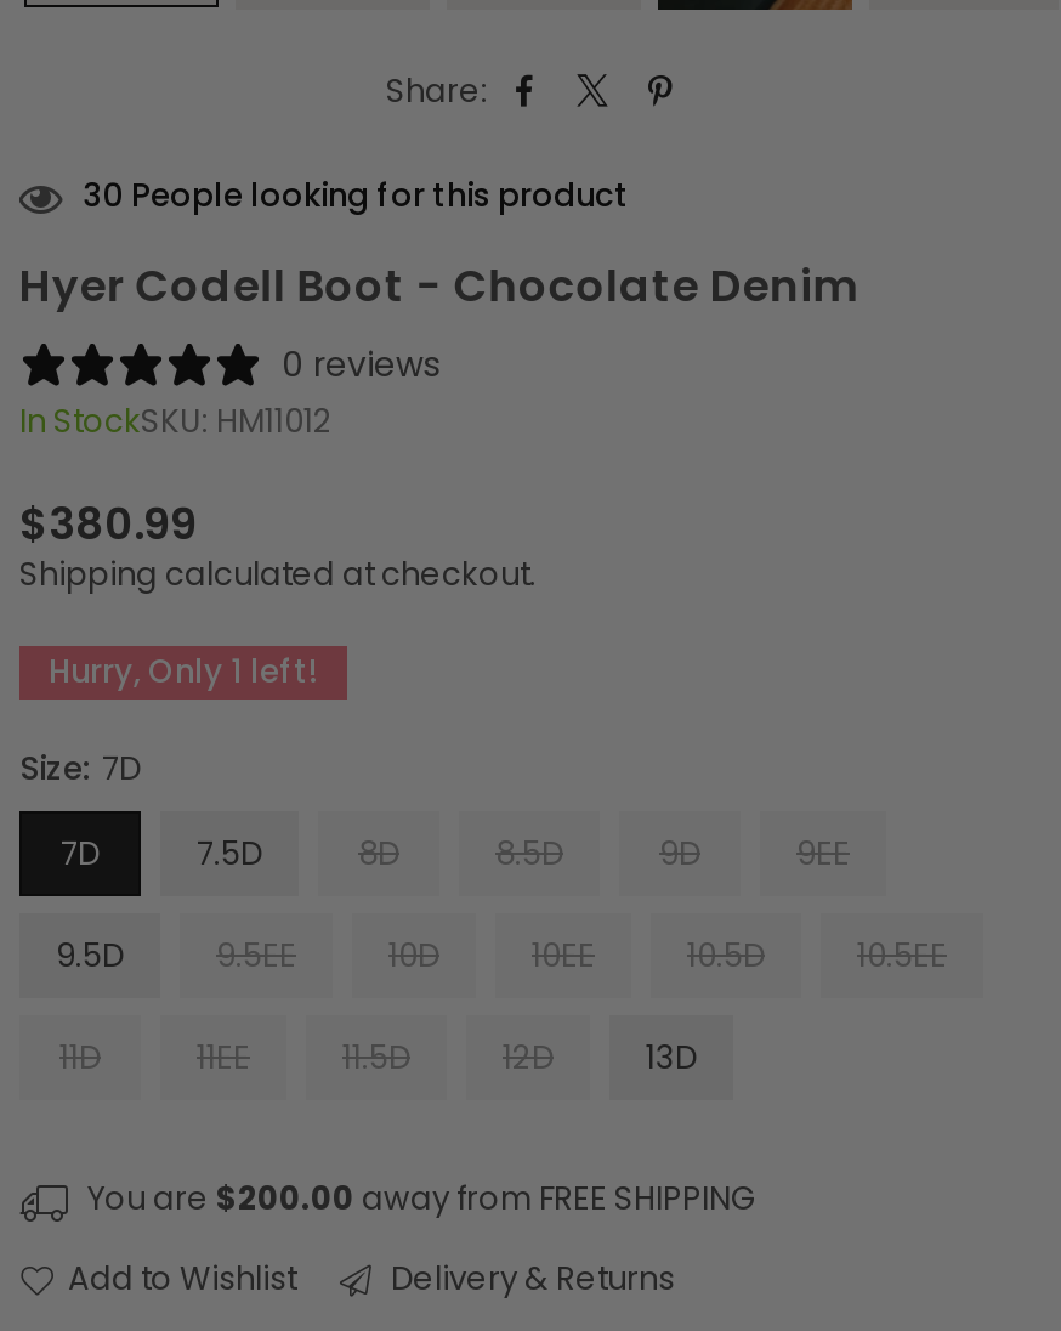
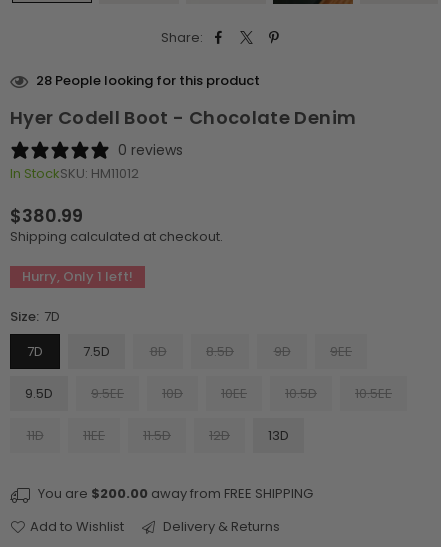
[83,172,629,219] 30 People looking for this product -> [36,71,260,90] 28 People looking for this product

